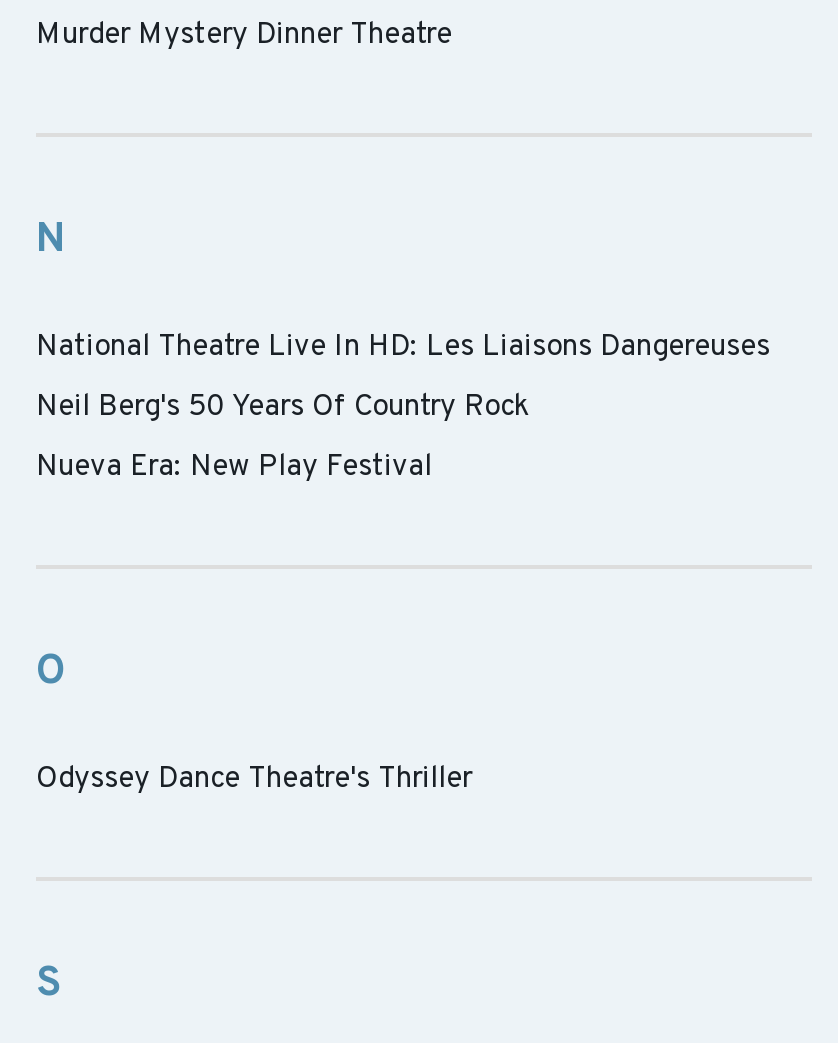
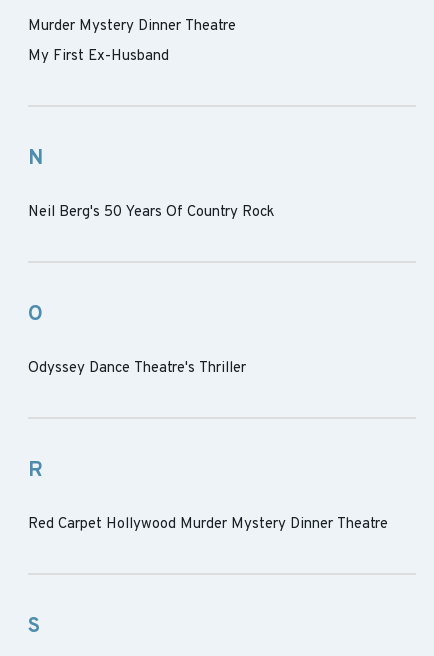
none -> [28,47,169,66] My First Ex-Husband
[36,329,770,367] National Theatre Live In HD: Les Liaisons Dangereuses -> none
[36,449,432,487] Nueva Era: New Play Festival -> none
moved [36,645,472,799] -> [28,301,246,378]: O | Odyssey Dance Theatre's Thriller
none -> [28,457,388,534] R | Red Carpet Hollywood Murder Mystery Dinner Theatre

